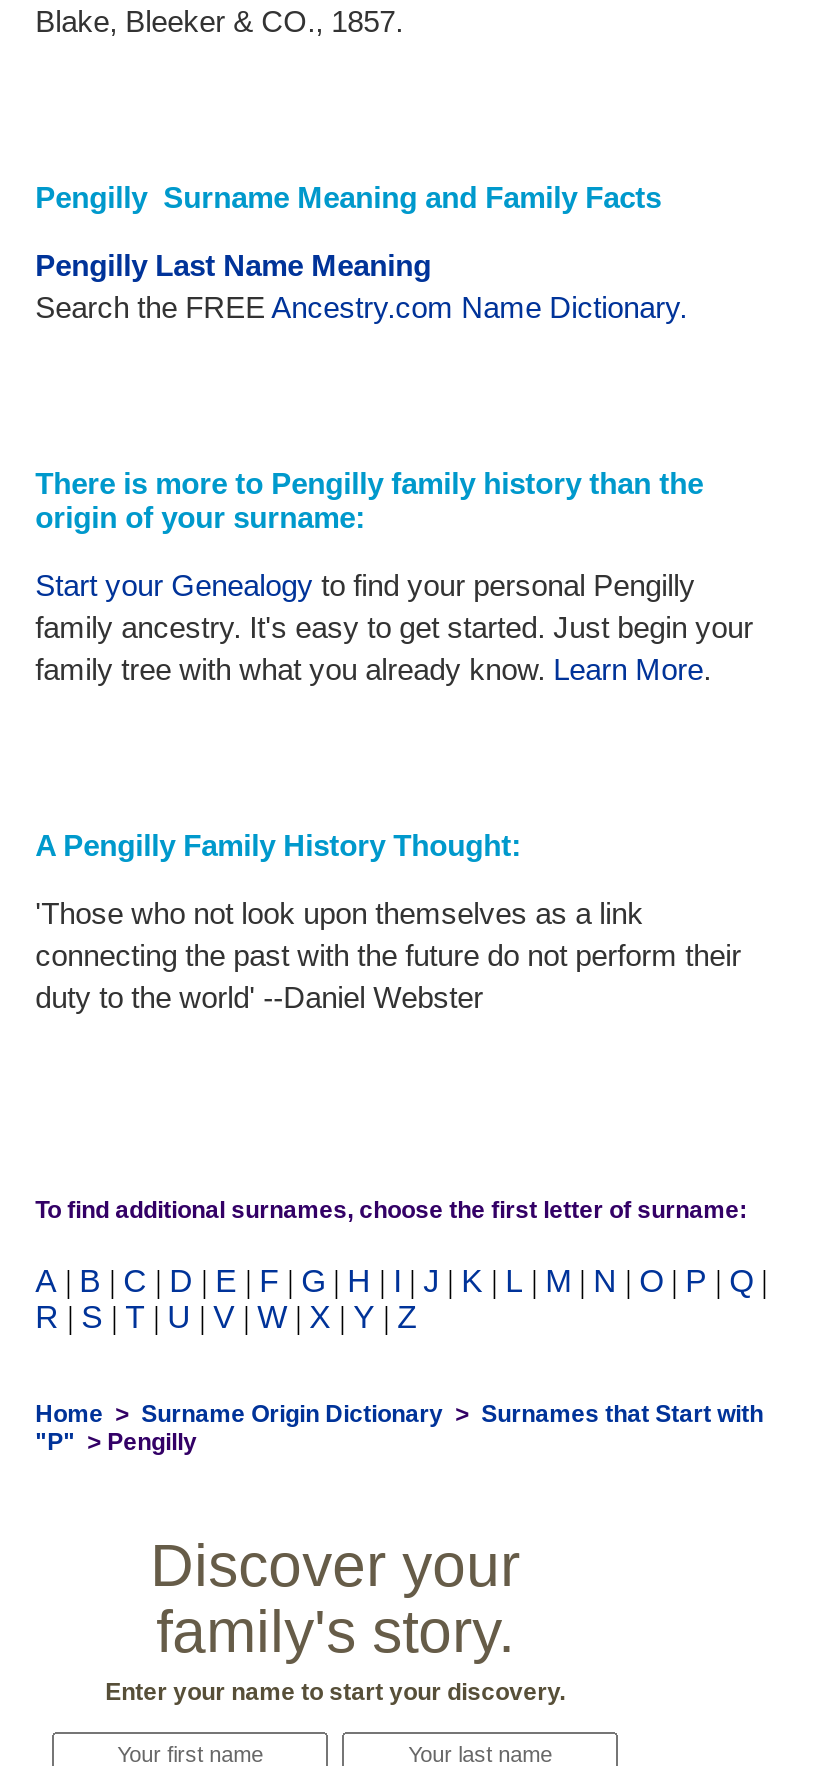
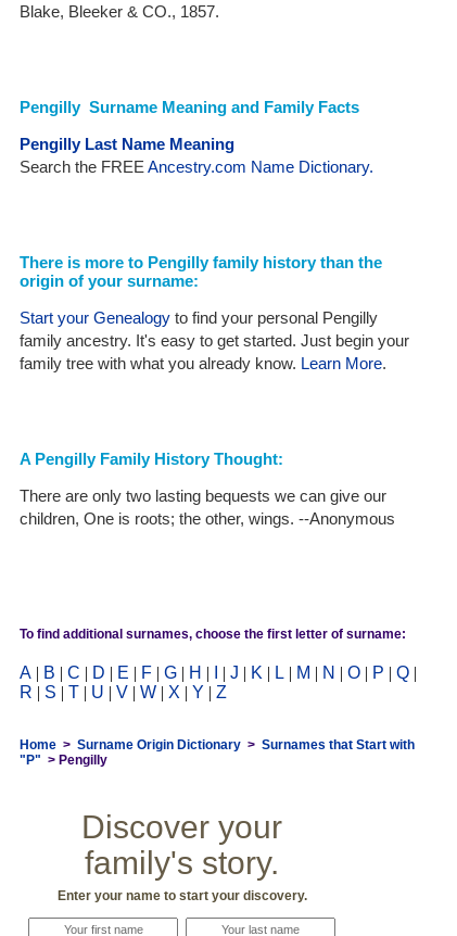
[35,896,741,1014] 'Those who not look upon themselves as a link | connecting the past with the future do not perform their | duty to the world' --Daniel Webster -> [19,487,395,528] There are only two lasting bequests we can give our | children, One is roots; the other, wings. --Anonymous

